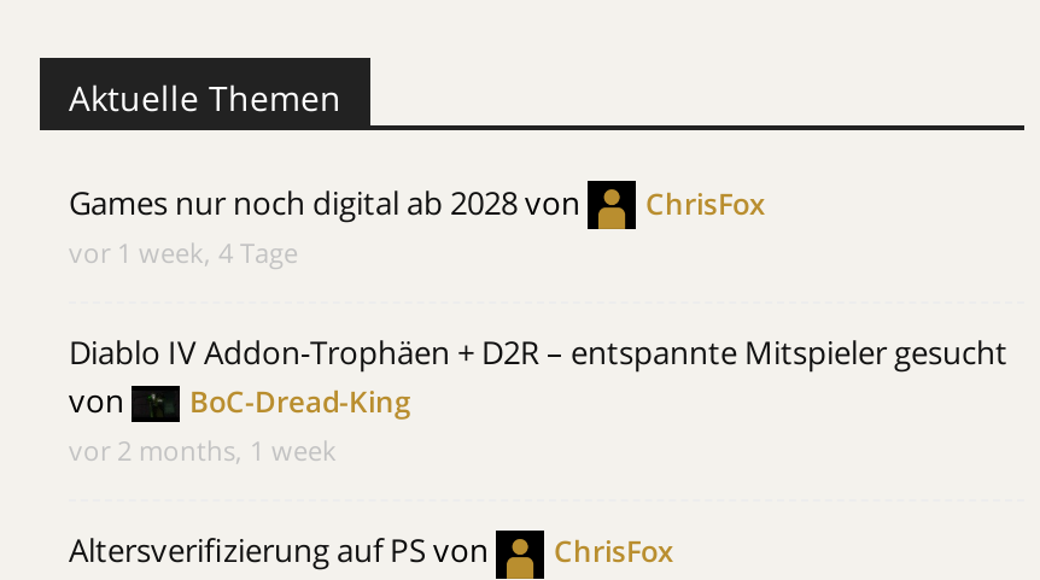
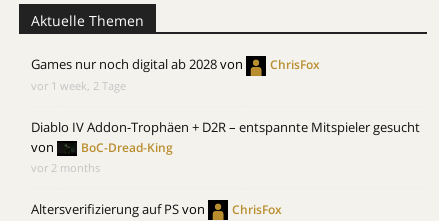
[69,234,298,270] vor 1 week, 4 Tage -> [31,78,126,93] vor 1 week, 2 Tage
[69,432,337,468] vor 2 months, 1 week -> [31,160,100,175] vor 2 months

